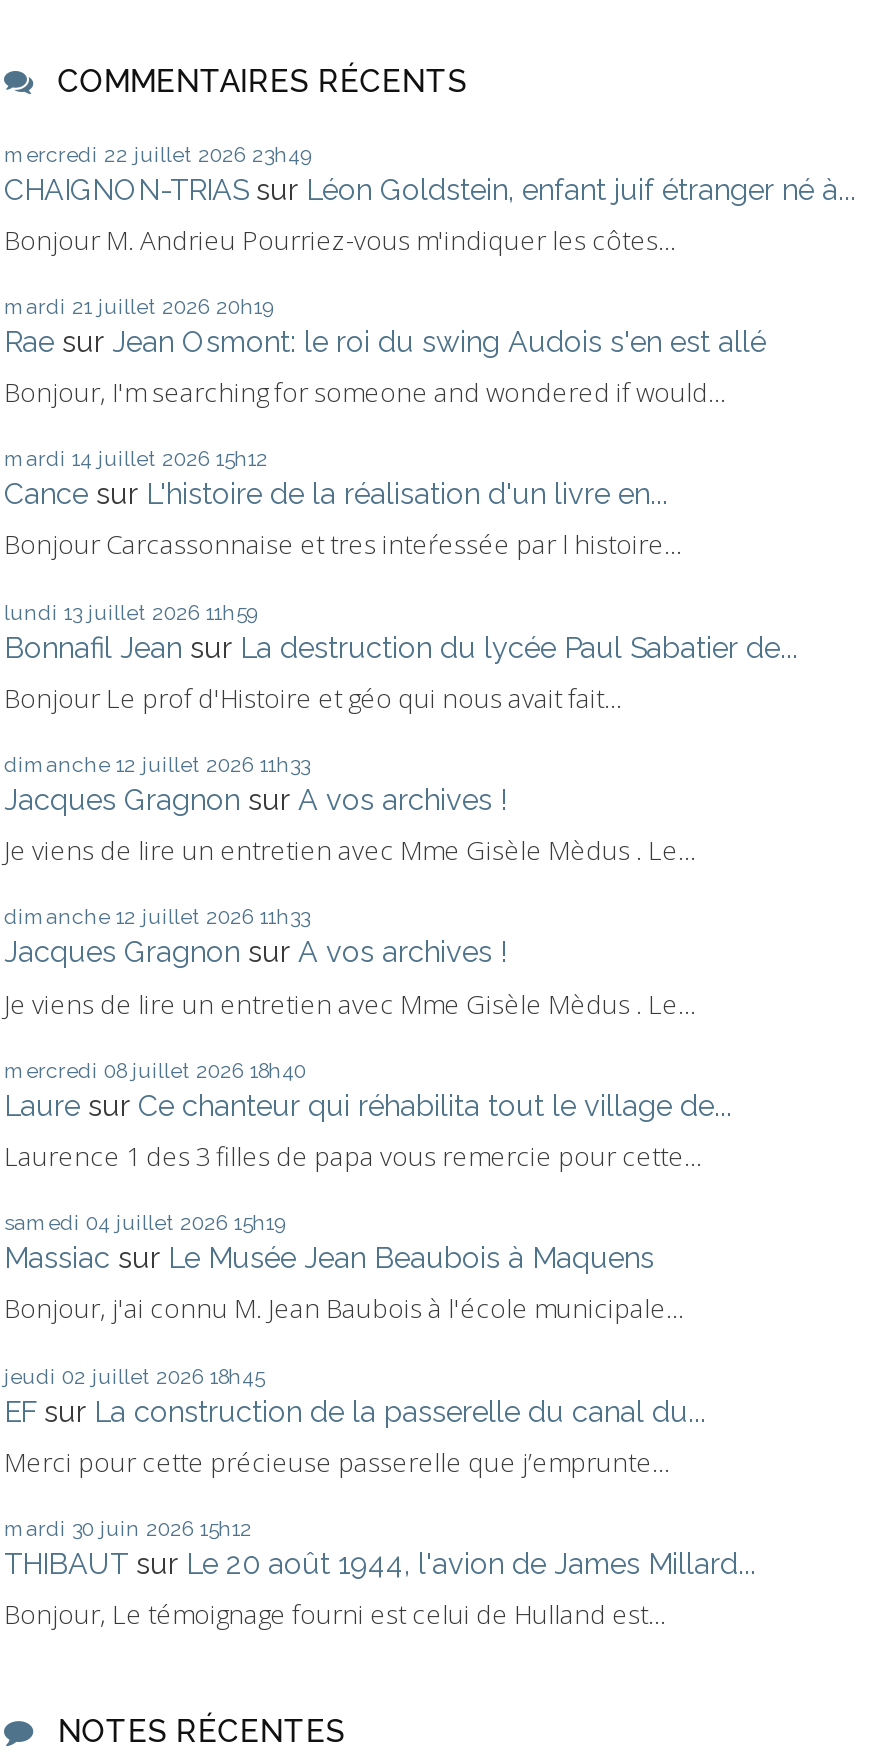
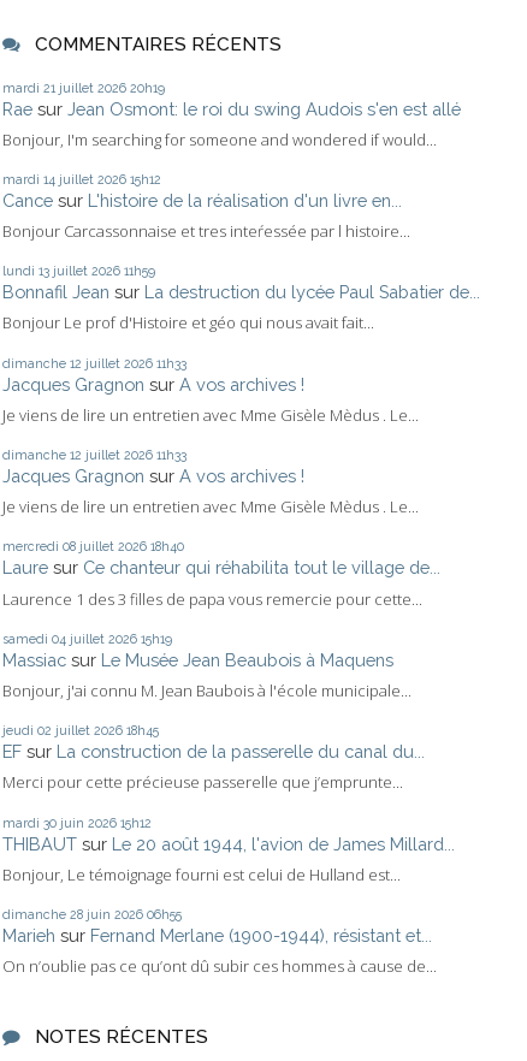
[4,141,856,257] mercredi 22 juillet 2026 23h49 | CHAIGNON-TRIAS sur Léon Goldstein, enfant juif étranger né à... | Bonjour M. Andrieu Pourriez-vous m'indiquer les côtes... -> none
moved [4,294,798,1632] -> [2,80,480,885]: mardi 21 juillet 2026 20h19 | Rae sur Jean Osmont: le roi du swing Audois s'en est allé | Bonjour, I'm searching for someone and wondered if would... | ... | THIBAUT sur Le 20 août 1944, l'avion de James Millard... | Bonjour, Le témoignage fourni est celui de Hulland est...
none -> [2,907,437,977] dimanche 28 juin 2026 06h55 | Marieh sur Fernand Merlane (1900-1944), résistant et... | On n’oublie pas ce qu’ont dû subir ces hommes à cause de...

